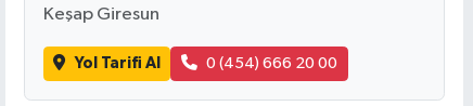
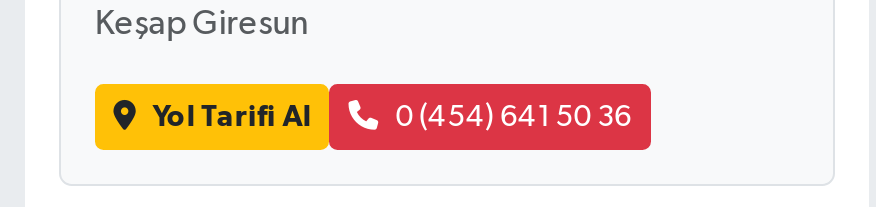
[206,55,338,71] 0 (454) 666 20 00 -> [395,101,631,131] 0 (454) 641 50 36

